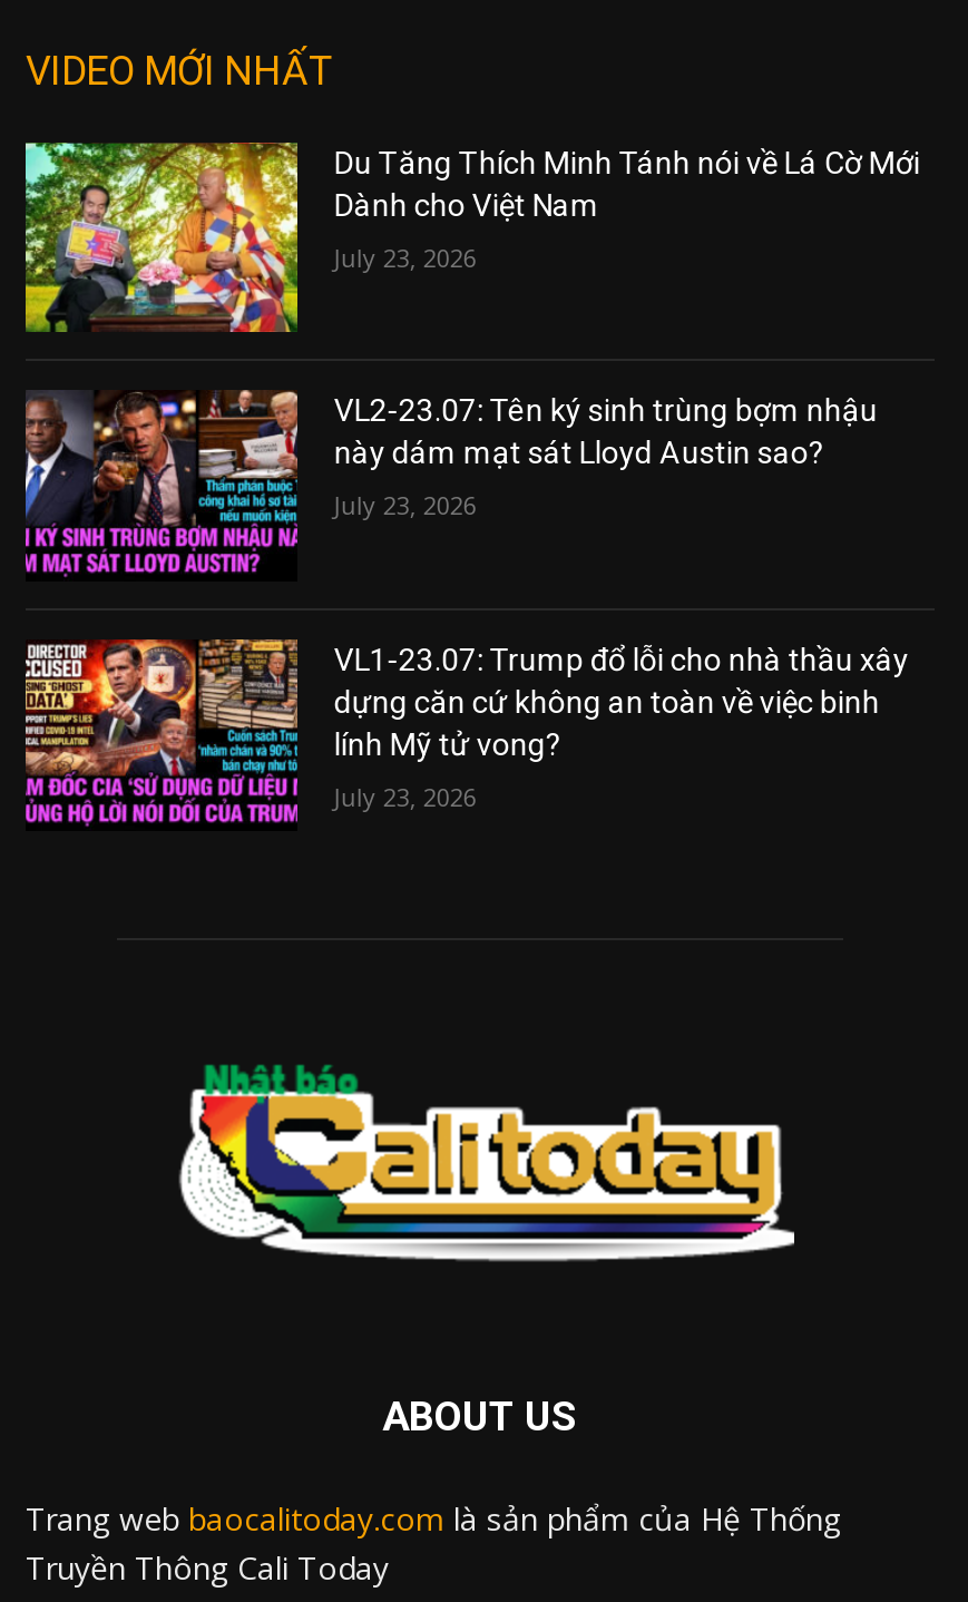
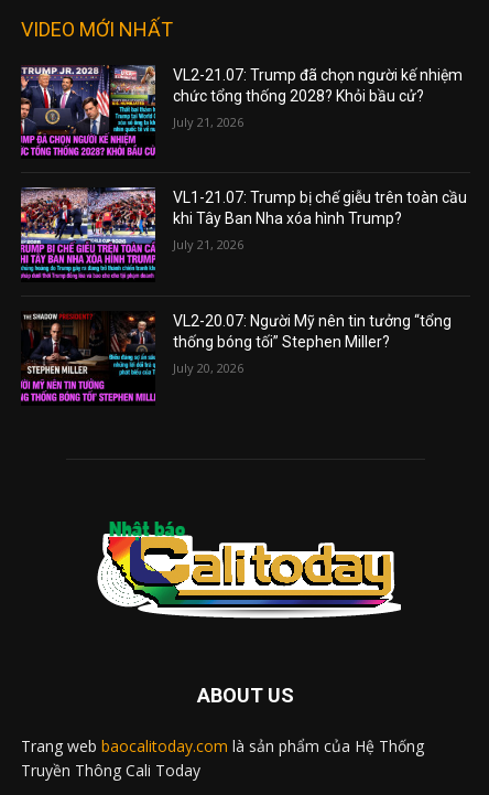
[23,140,920,334] [image] | Du Tăng Thích Minh Tánh nói về Lá Cờ Mới | Dành cho Việt Nam -> [20,65,463,159] [image] | VL2-21.07: Trump đã chọn người kế nhiệm | chức tổng thống 2028? Khỏi bầu cử?
[334,240,477,273] July 23, 2026 -> [173,113,244,130] July 21, 2026
[23,388,878,573] [image] | VL2-23.07: Tên ký sinh trùng bợm nhậu | này dám mạt sát Lloyd Austin sao? -> [20,186,467,279] [image] | VL1-21.07: Trump bị chế giễu trên toàn cầu | khi Tây Ban Nha xóa hình Trump?
[334,489,477,522] July 23, 2026 -> [173,236,244,253] July 21, 2026
[23,637,909,822] [image] | VL1-23.07: Trump đổ lỗi cho nhà thầu xây | dựng căn cứ không an toàn về việc binh | lính Mỹ tử vong? -> [21,311,452,400] [image] | VL2-20.07: Người Mỹ nên tin tưởng “tổng | thống bóng tối” Stephen Miller?
[334,780,477,813] July 23, 2026 -> [173,360,244,376] July 20, 2026

